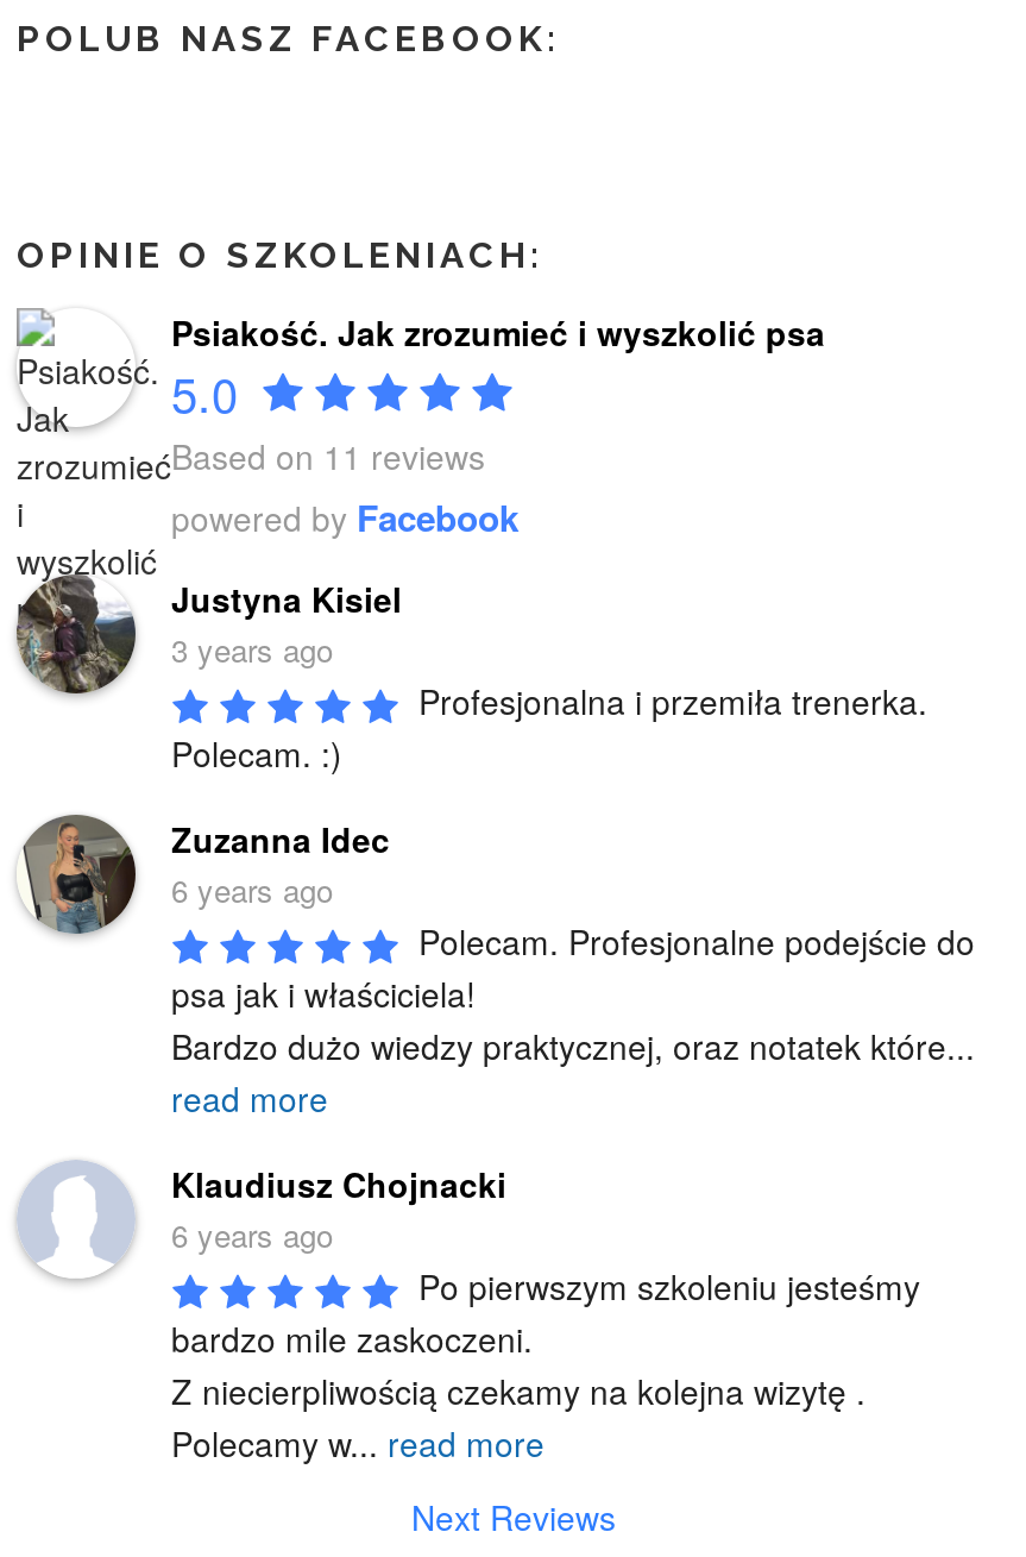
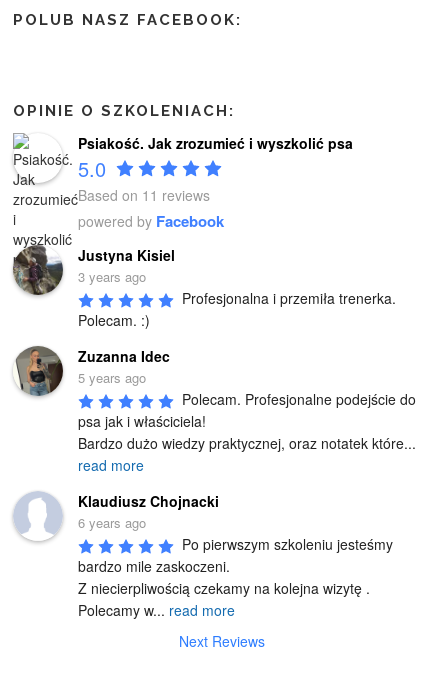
[171,868,333,913] 6 years ago -> [78,368,146,387] 5 years ago

